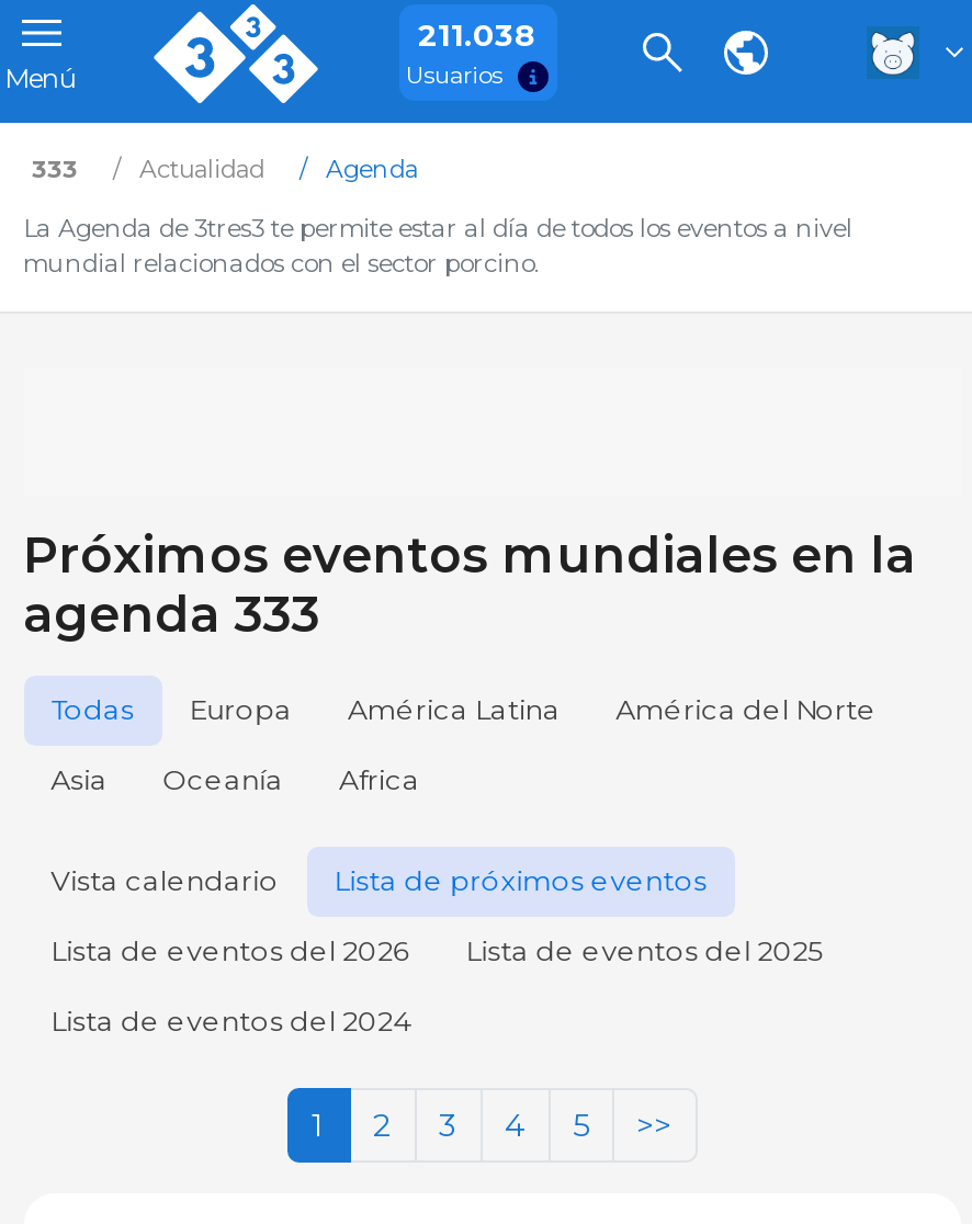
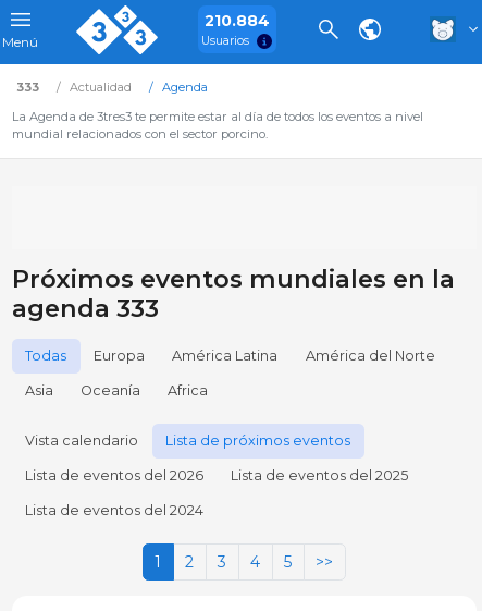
[418,14,536,54] 211.038 -> [204,10,269,30] 210.884

